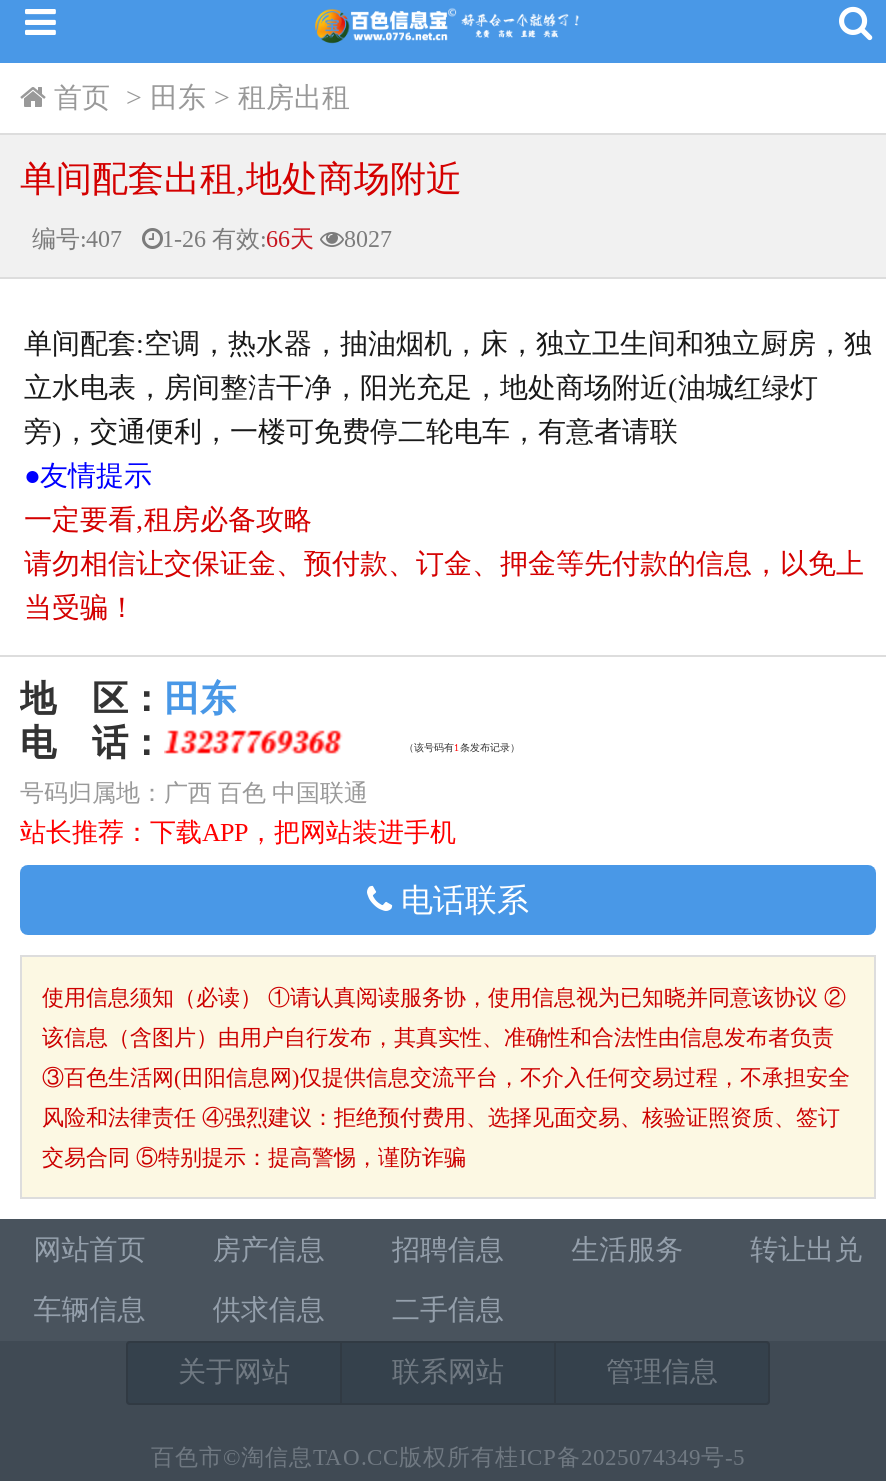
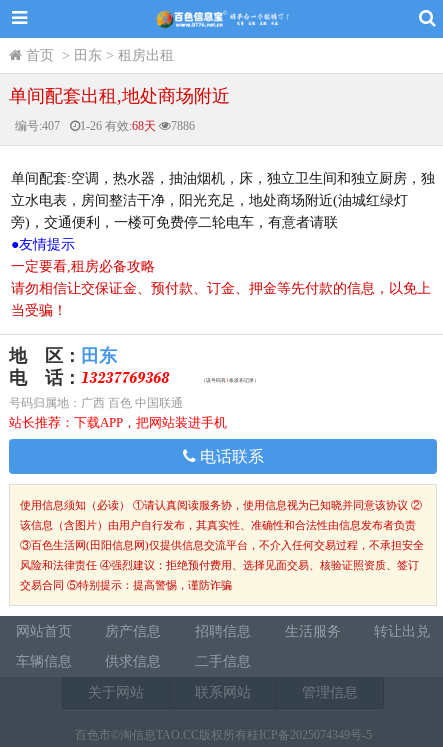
[162,225,314,253] 1-26有效:66天 -> [80,119,156,133] 1-26有效:68天
[344,225,392,253] 8027 -> [171,119,195,133] 7886

